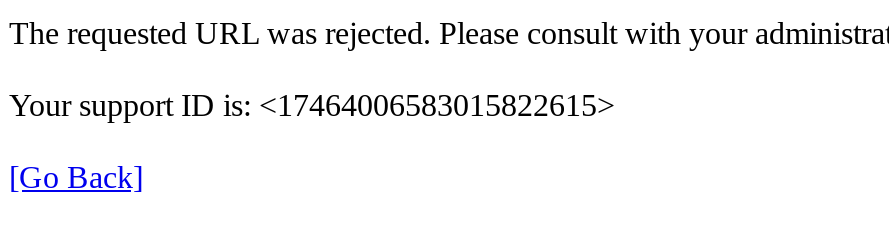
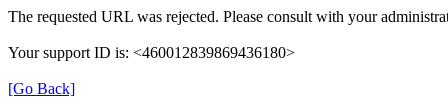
[9,88,615,122] Your support ID is: <17464006583015822615> -> [8,44,295,61] Your support ID is: <460012839869436180>

